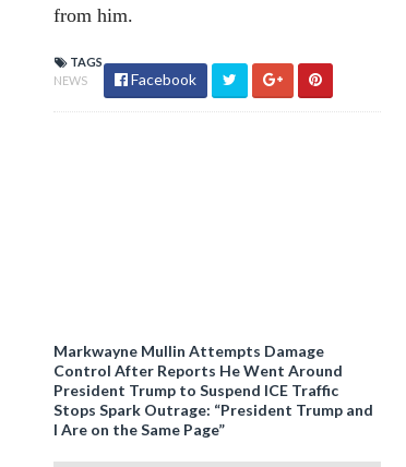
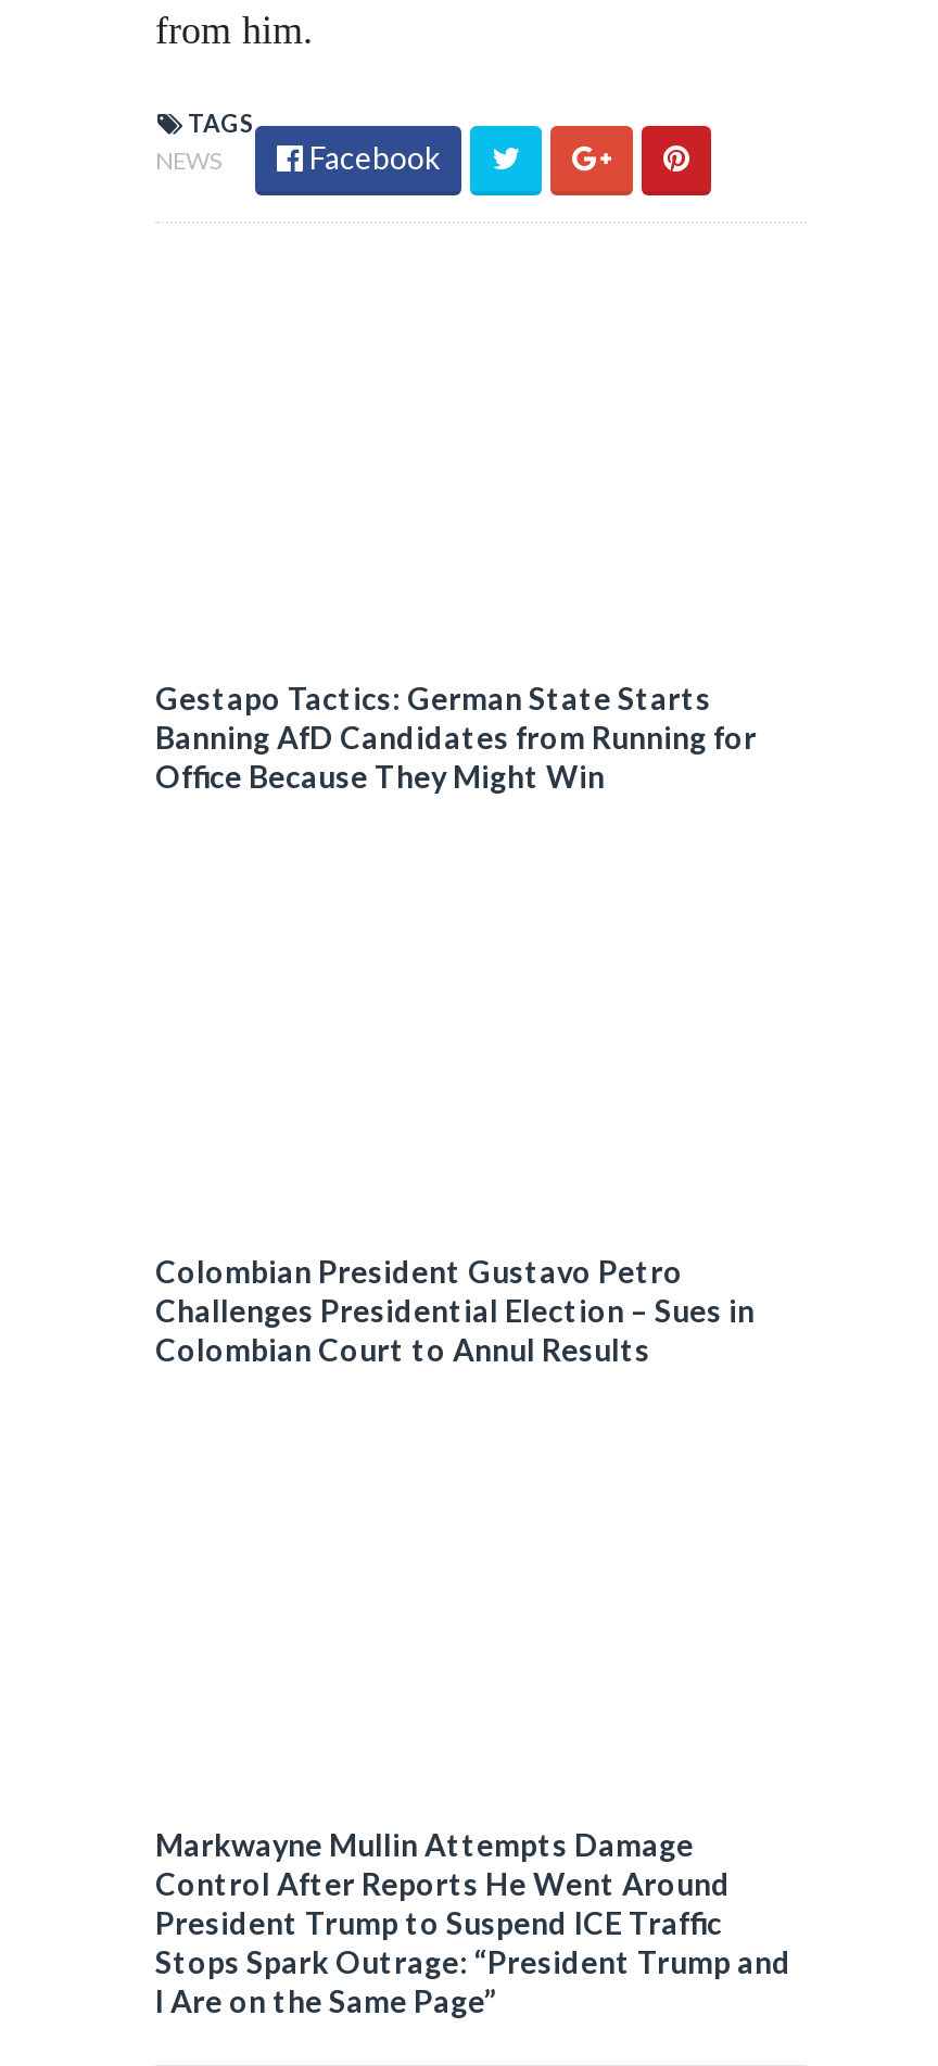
none -> [155,680,757,795] Gestapo Tactics: German State Starts | Banning AfD Candidates from Running for | Office Because They Might Win
none -> [155,1253,755,1368] Colombian President Gustavo Petro | Challenges Presidential Election – Sues in | Colombian Court to Annul Results

